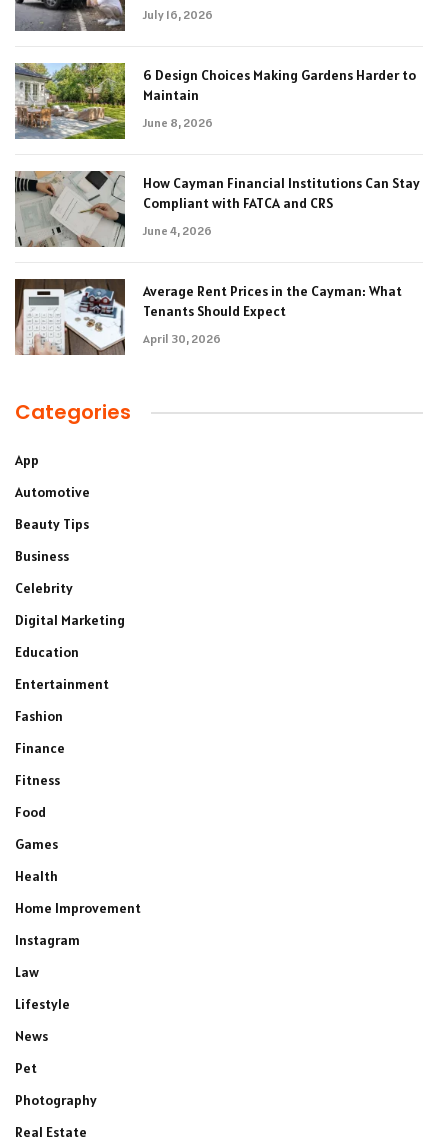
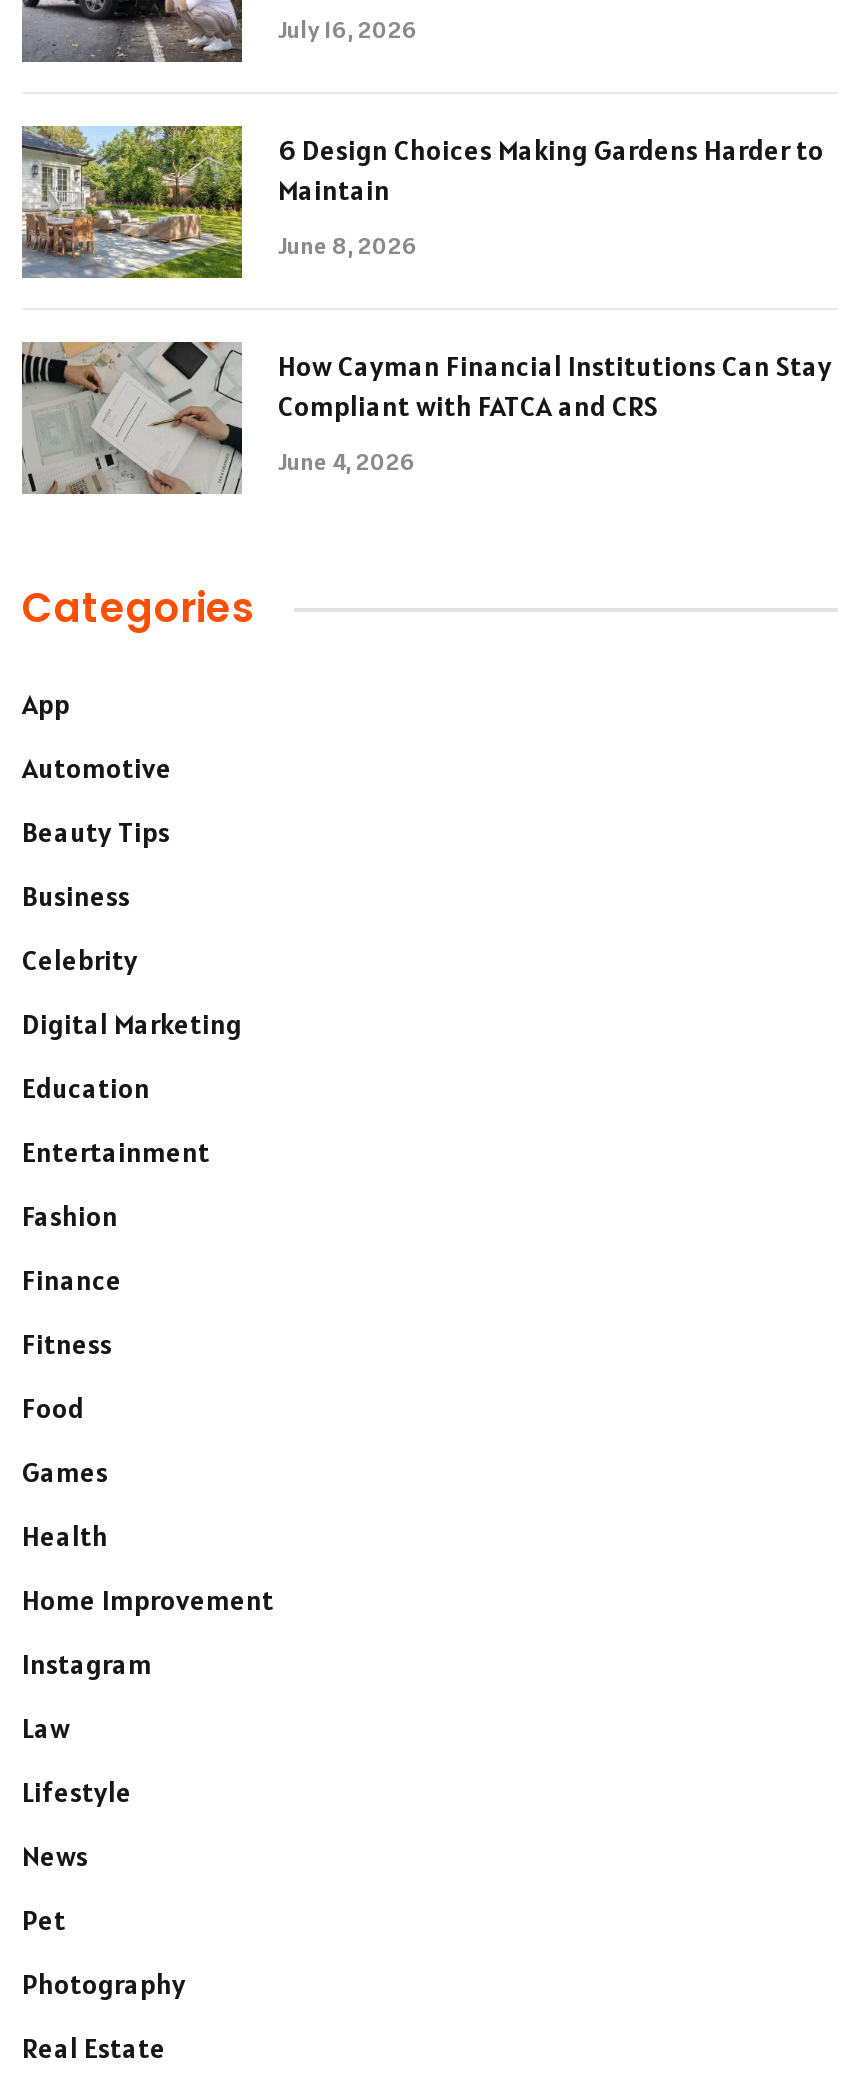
[15,278,402,356] [image] | Average Rent Prices in the Cayman: What | Tenants Should Expect | April 30, 2026 -> none

